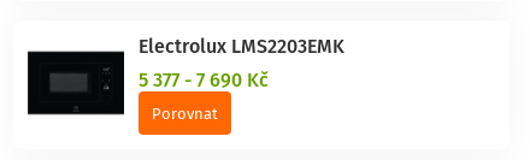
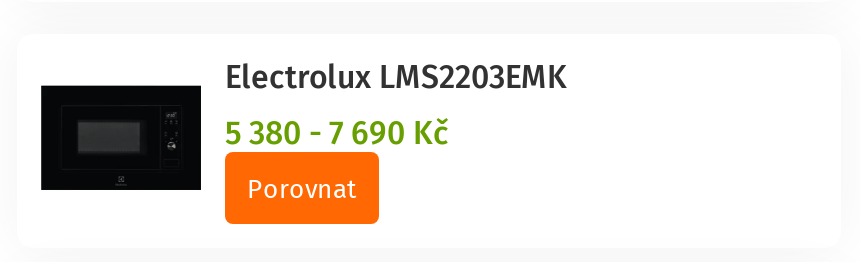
[139,65,269,94] 5 377 - 7 690 Kč -> [225,108,449,156] 5 380 - 7 690 Kč

